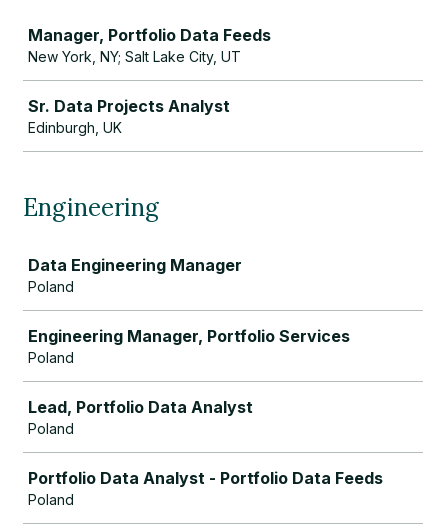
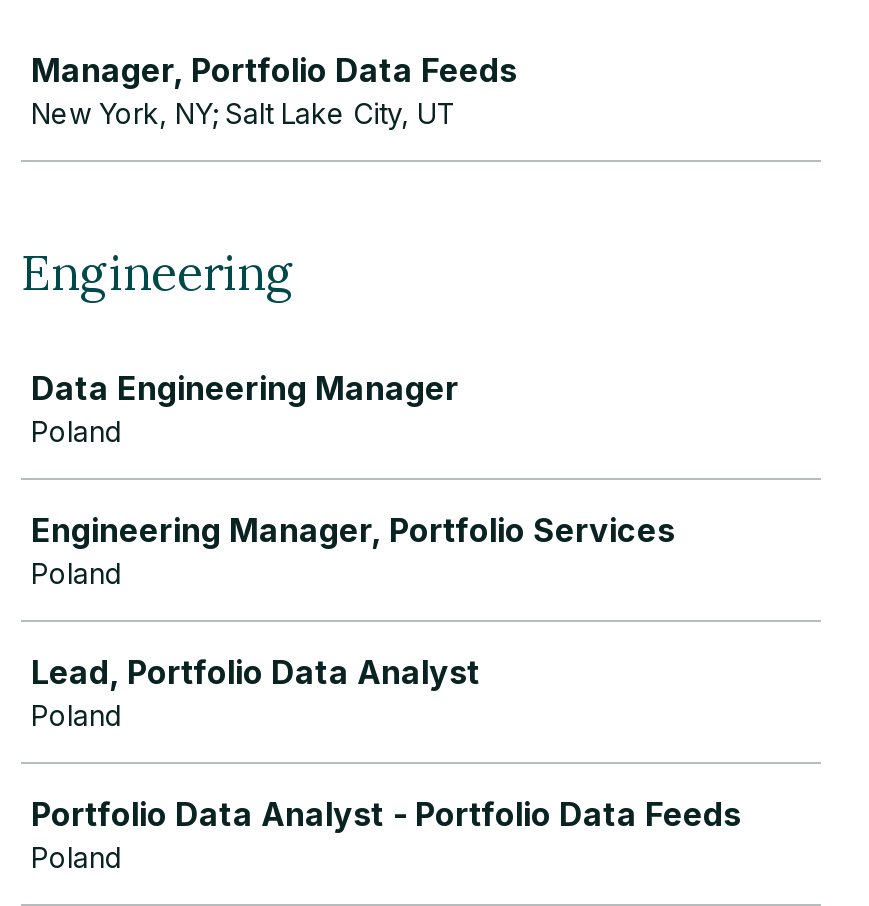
[28,96,230,136] Sr. Data Projects Analyst | Edinburgh, UK -> none

